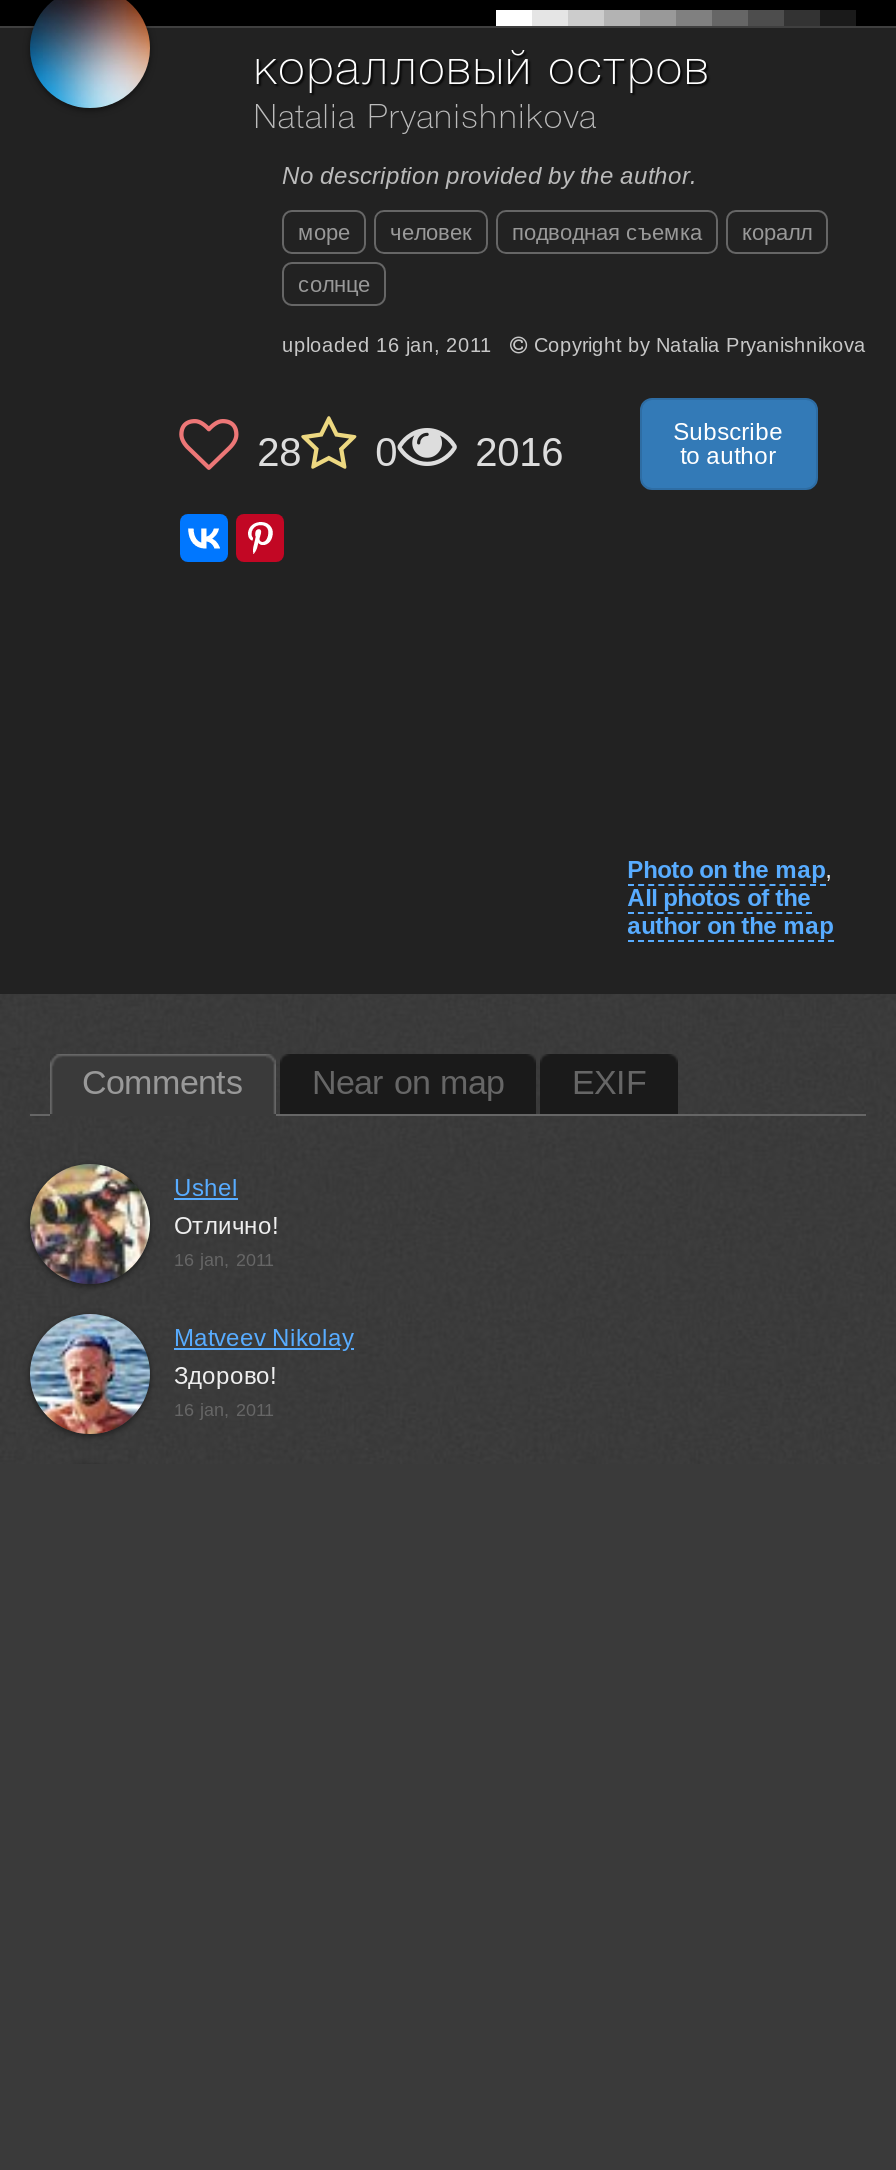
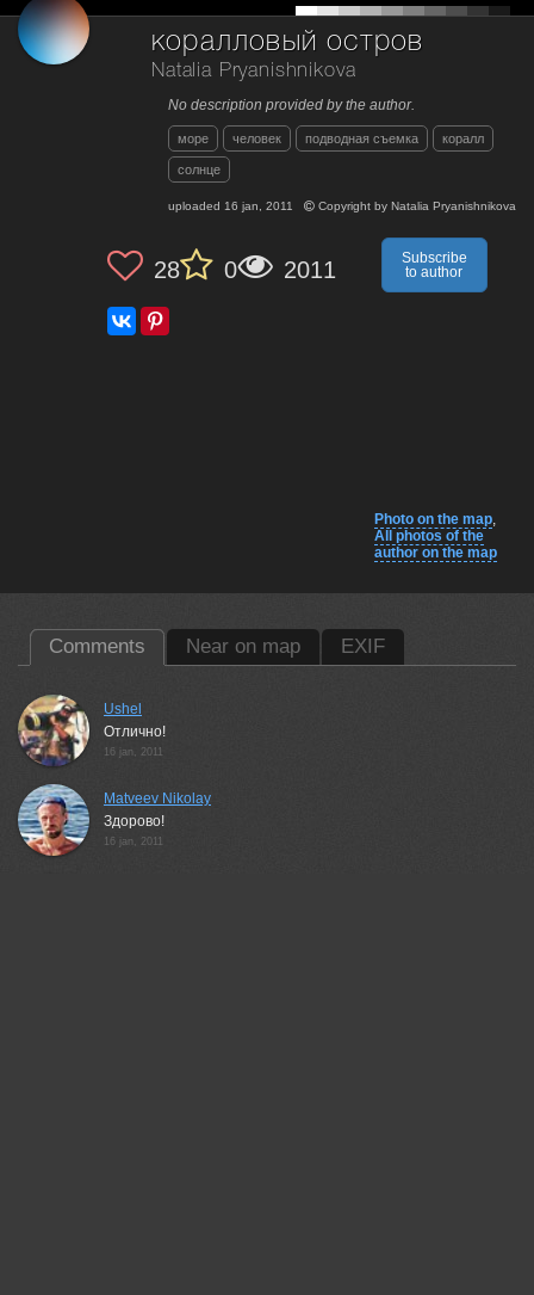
[475,429,563,473] 2016 -> [283,256,336,283] 2011

